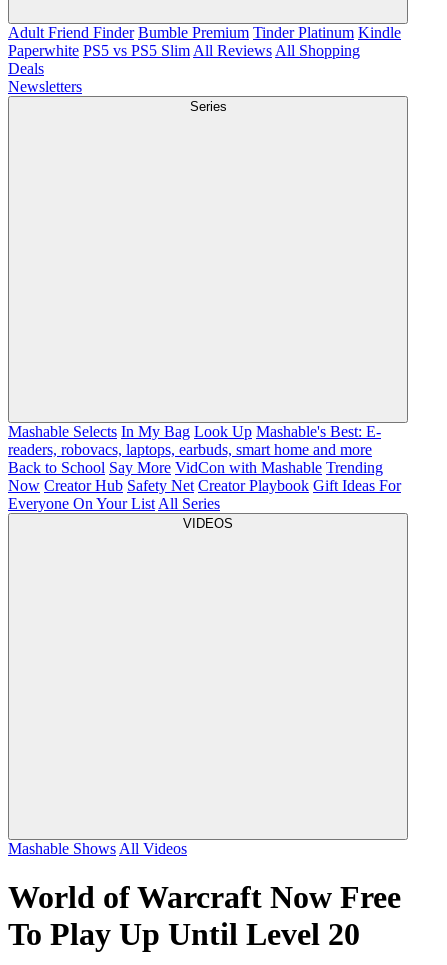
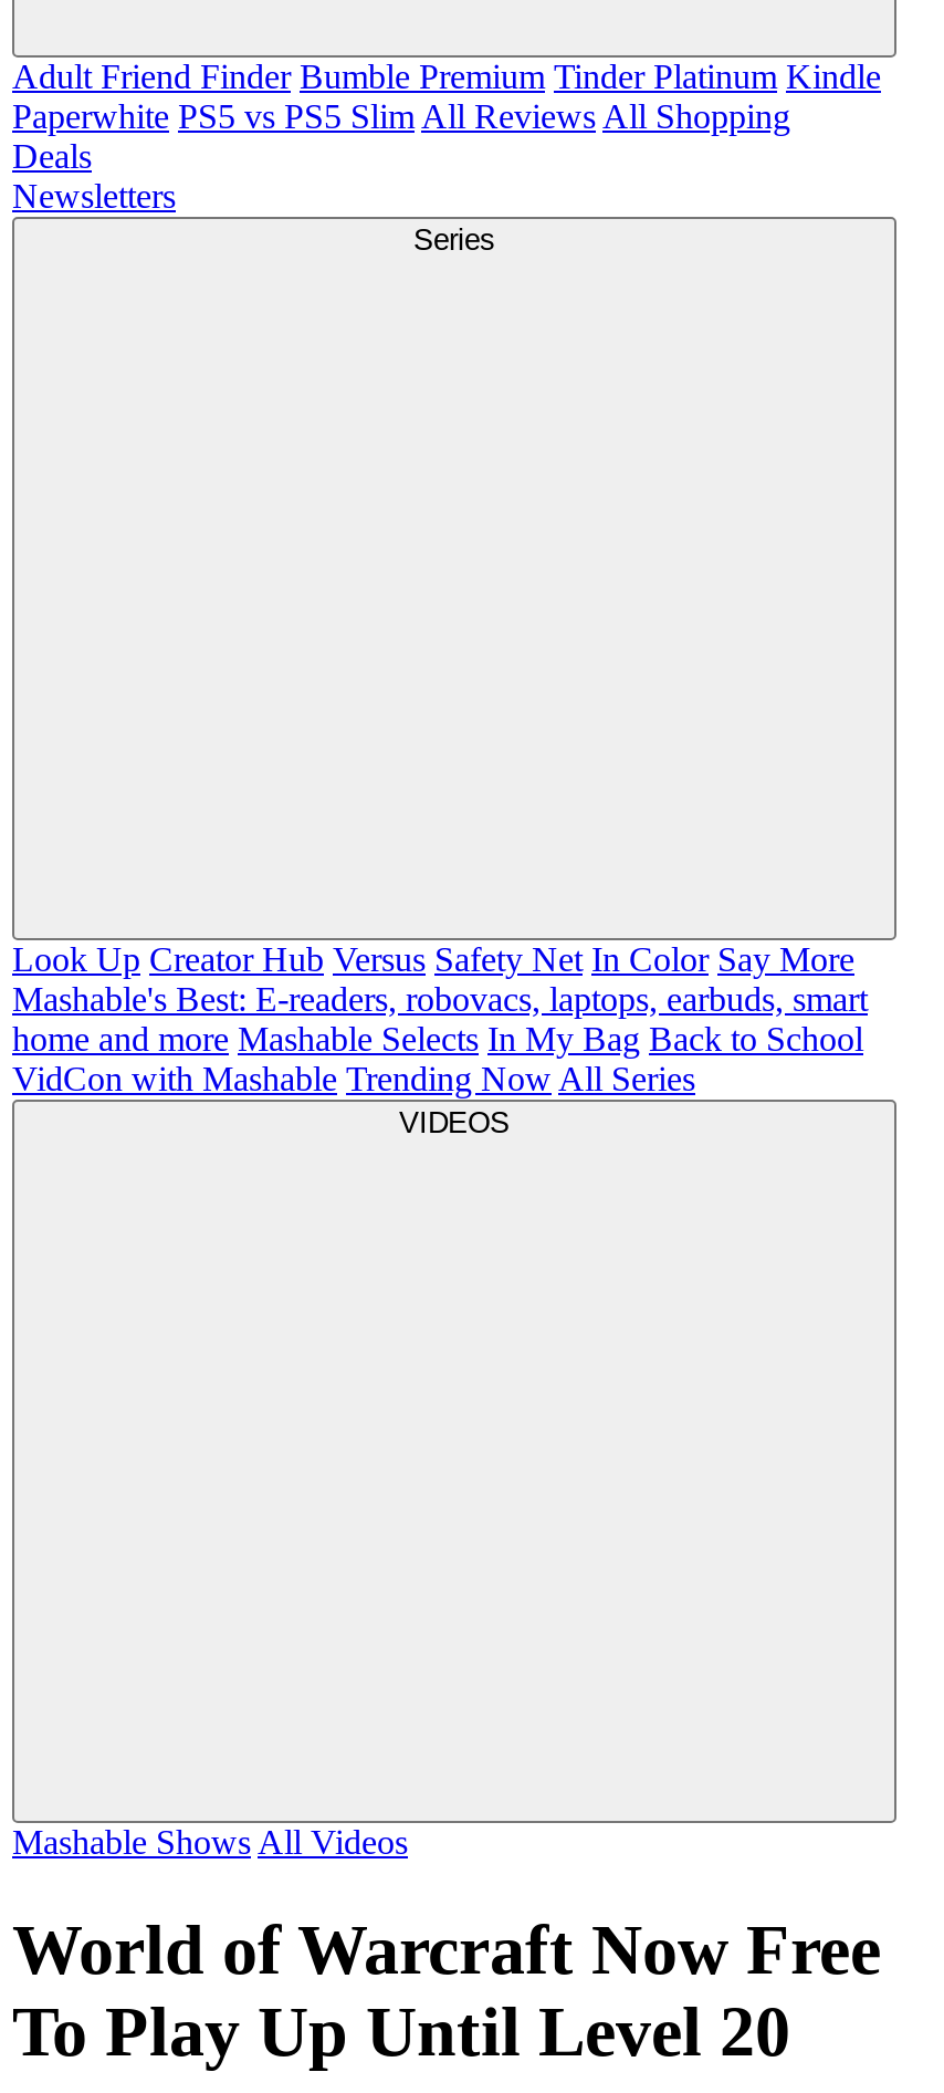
[8,423,401,512] Mashable Selects In My Bag Look Up Mashable's Best: E- | readers, robovacs, laptops, earbuds, smart home and more | Back to School Say More VidCon with Mashable Trending | Now Creator Hub Safety Net Creator Playbook Gift Ideas For | Everyone On Your List All Series -> [12,939,868,1097] Look Up Creator Hub Versus Safety Net In Color Say More | Mashable's Best: E-readers, robovacs, laptops, earbuds, smart | home and more Mashable Selects In My Bag Back to School | VidCon with Mashable Trending Now All Series

